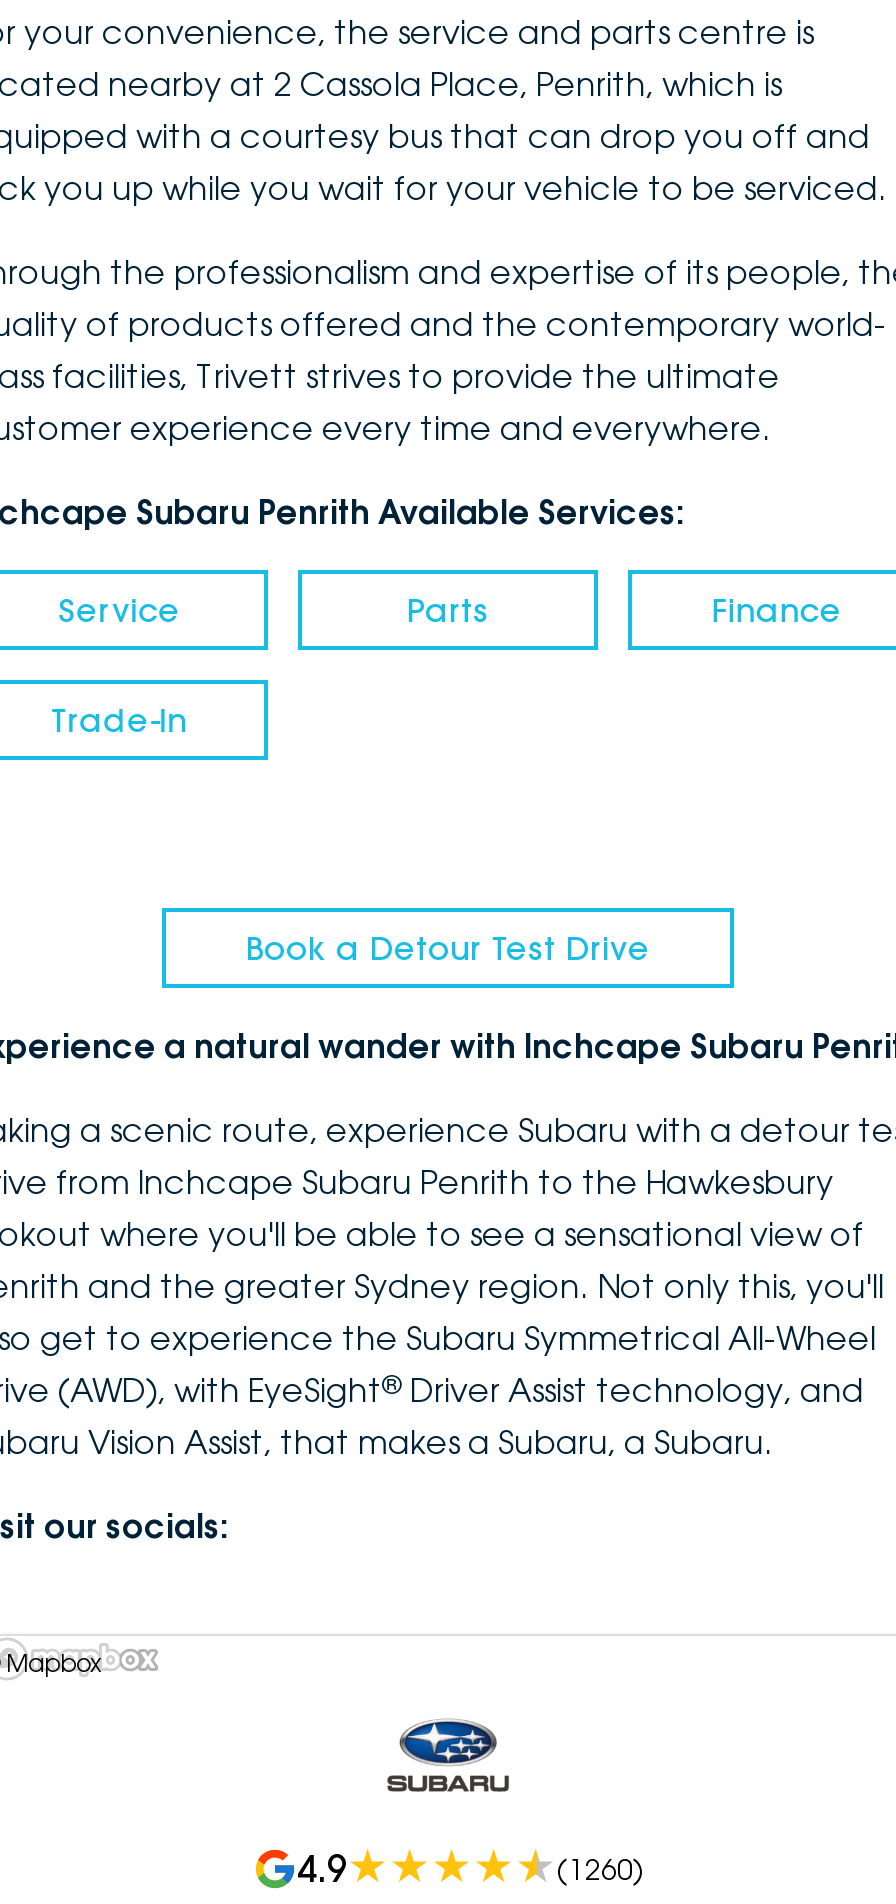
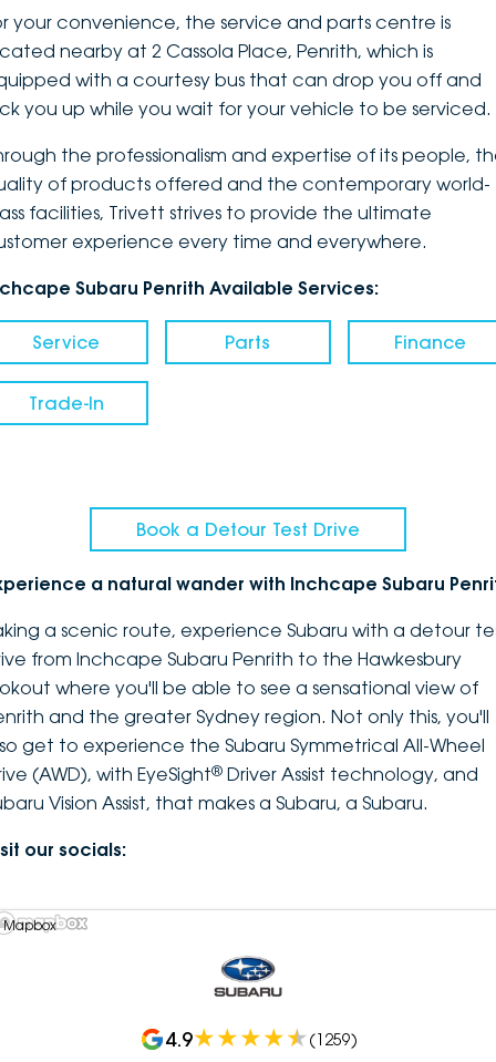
[557,1852,645,1886] (1260) -> [308,1030,357,1048] (1259)

